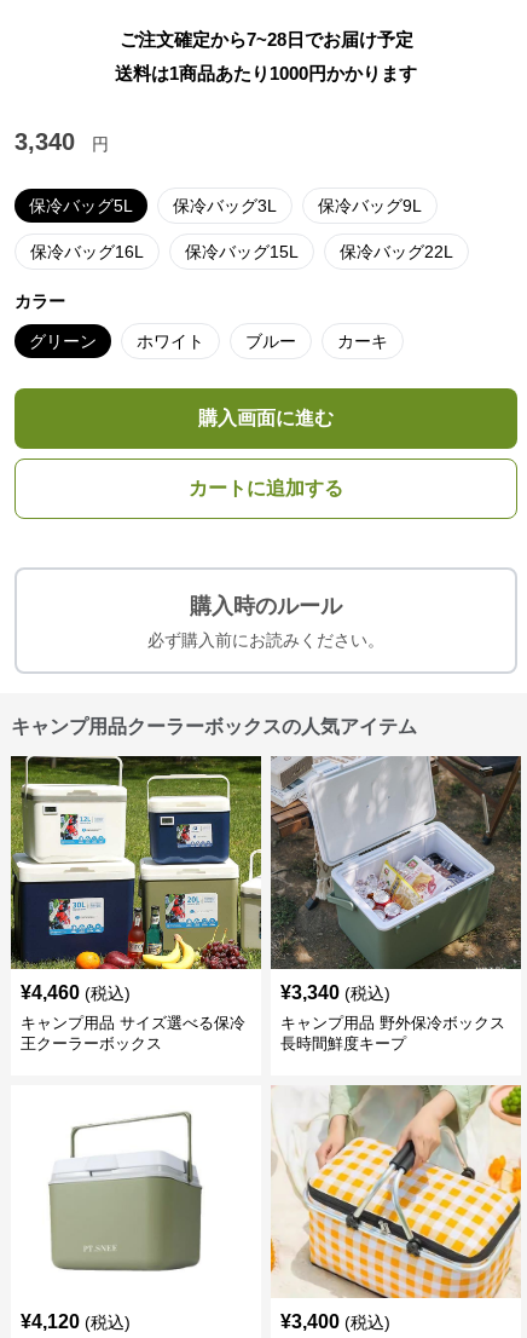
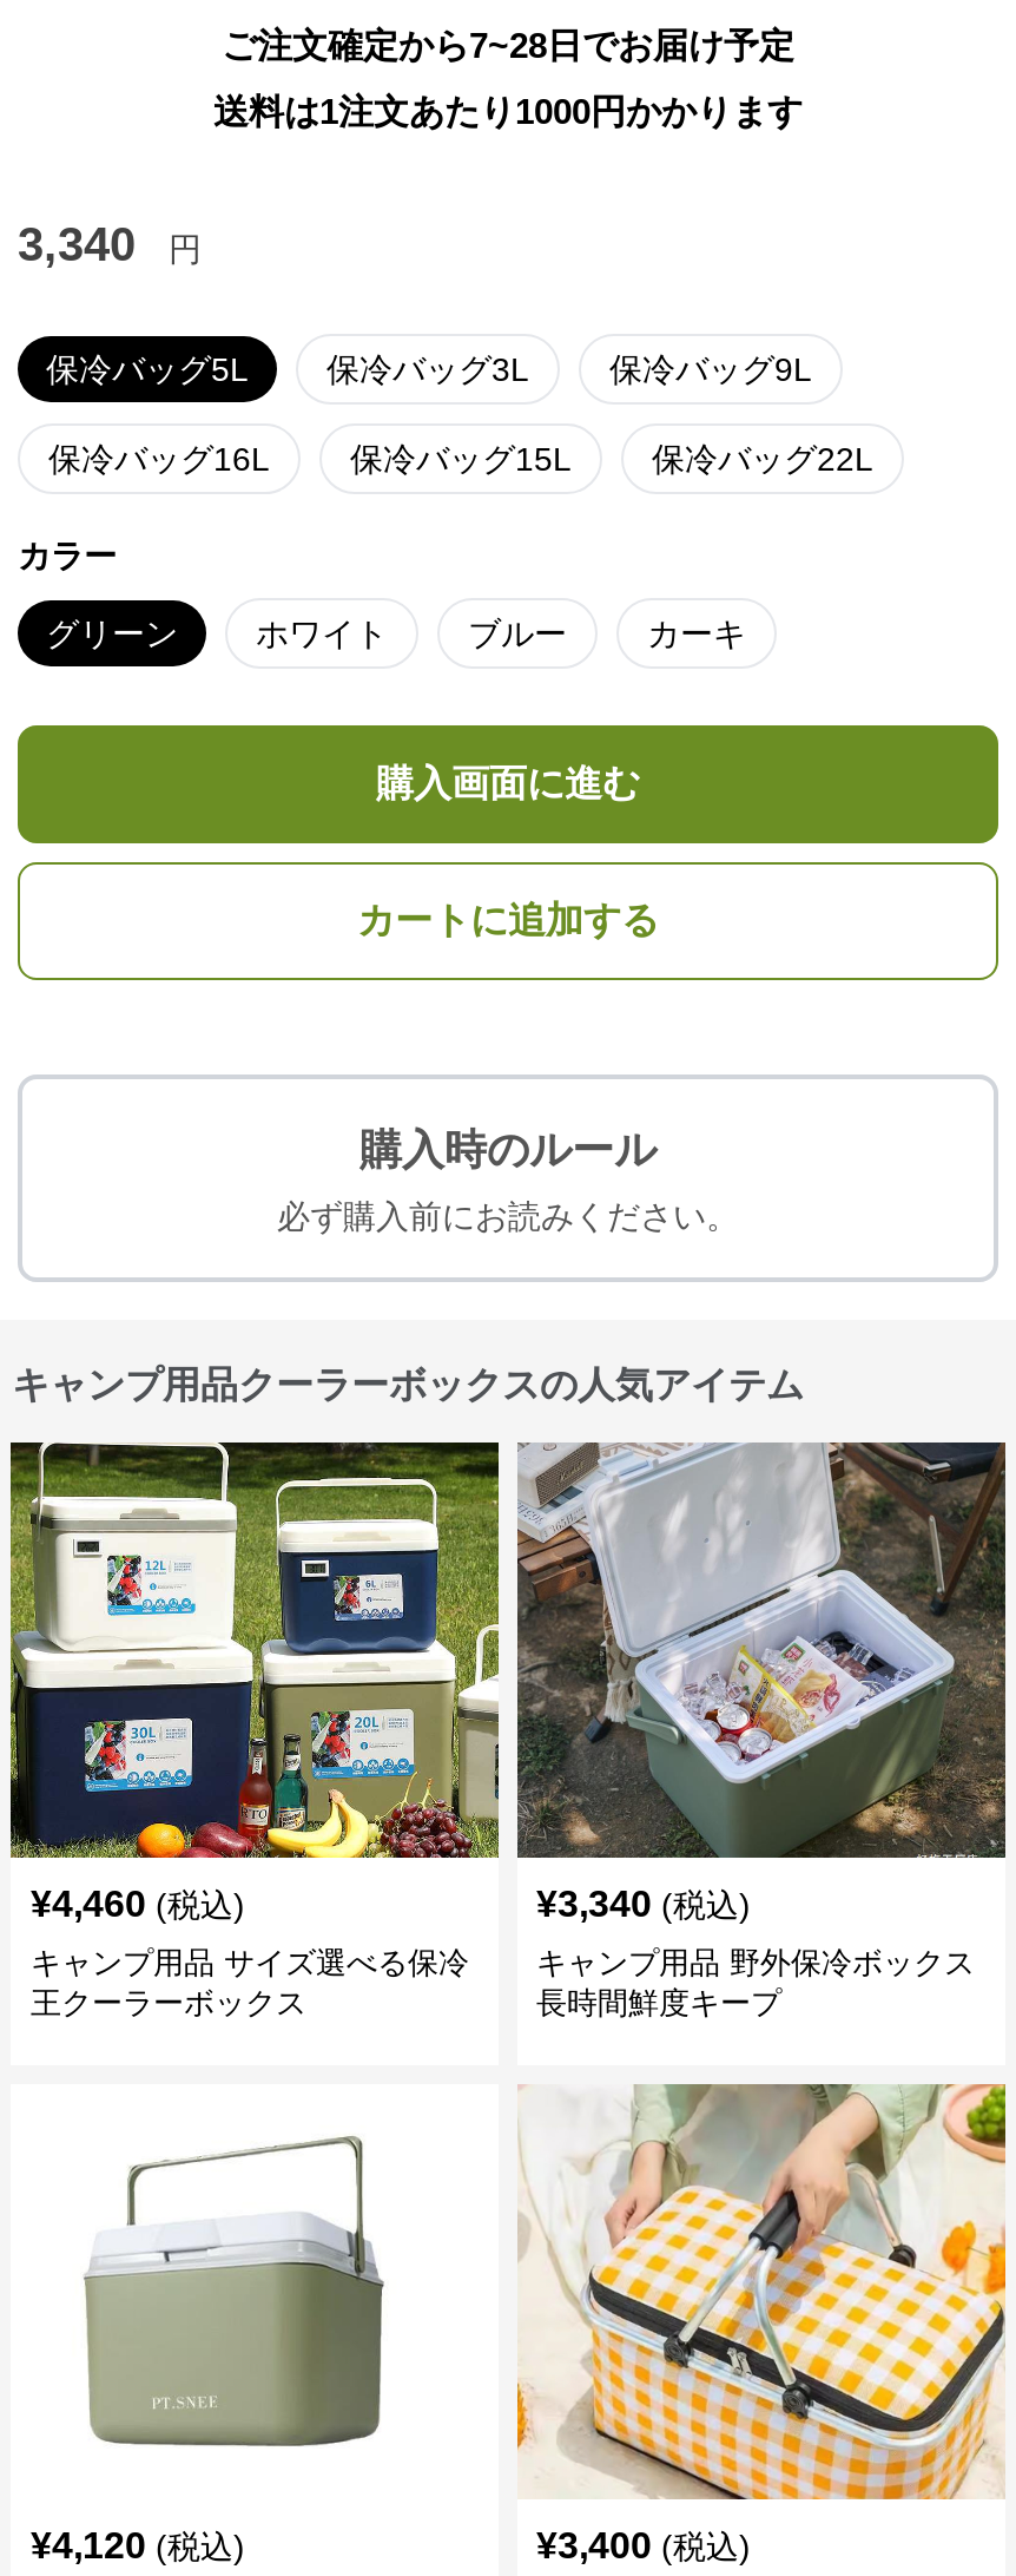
[115,63,417,83] 送料は1商品あたり1000円かかります -> [213,91,803,131] 送料は1注文あたり1000円かかります

